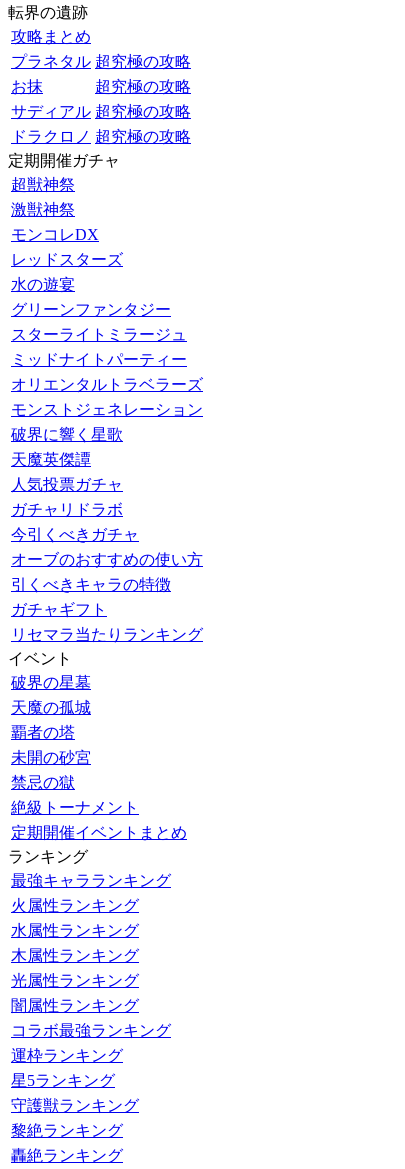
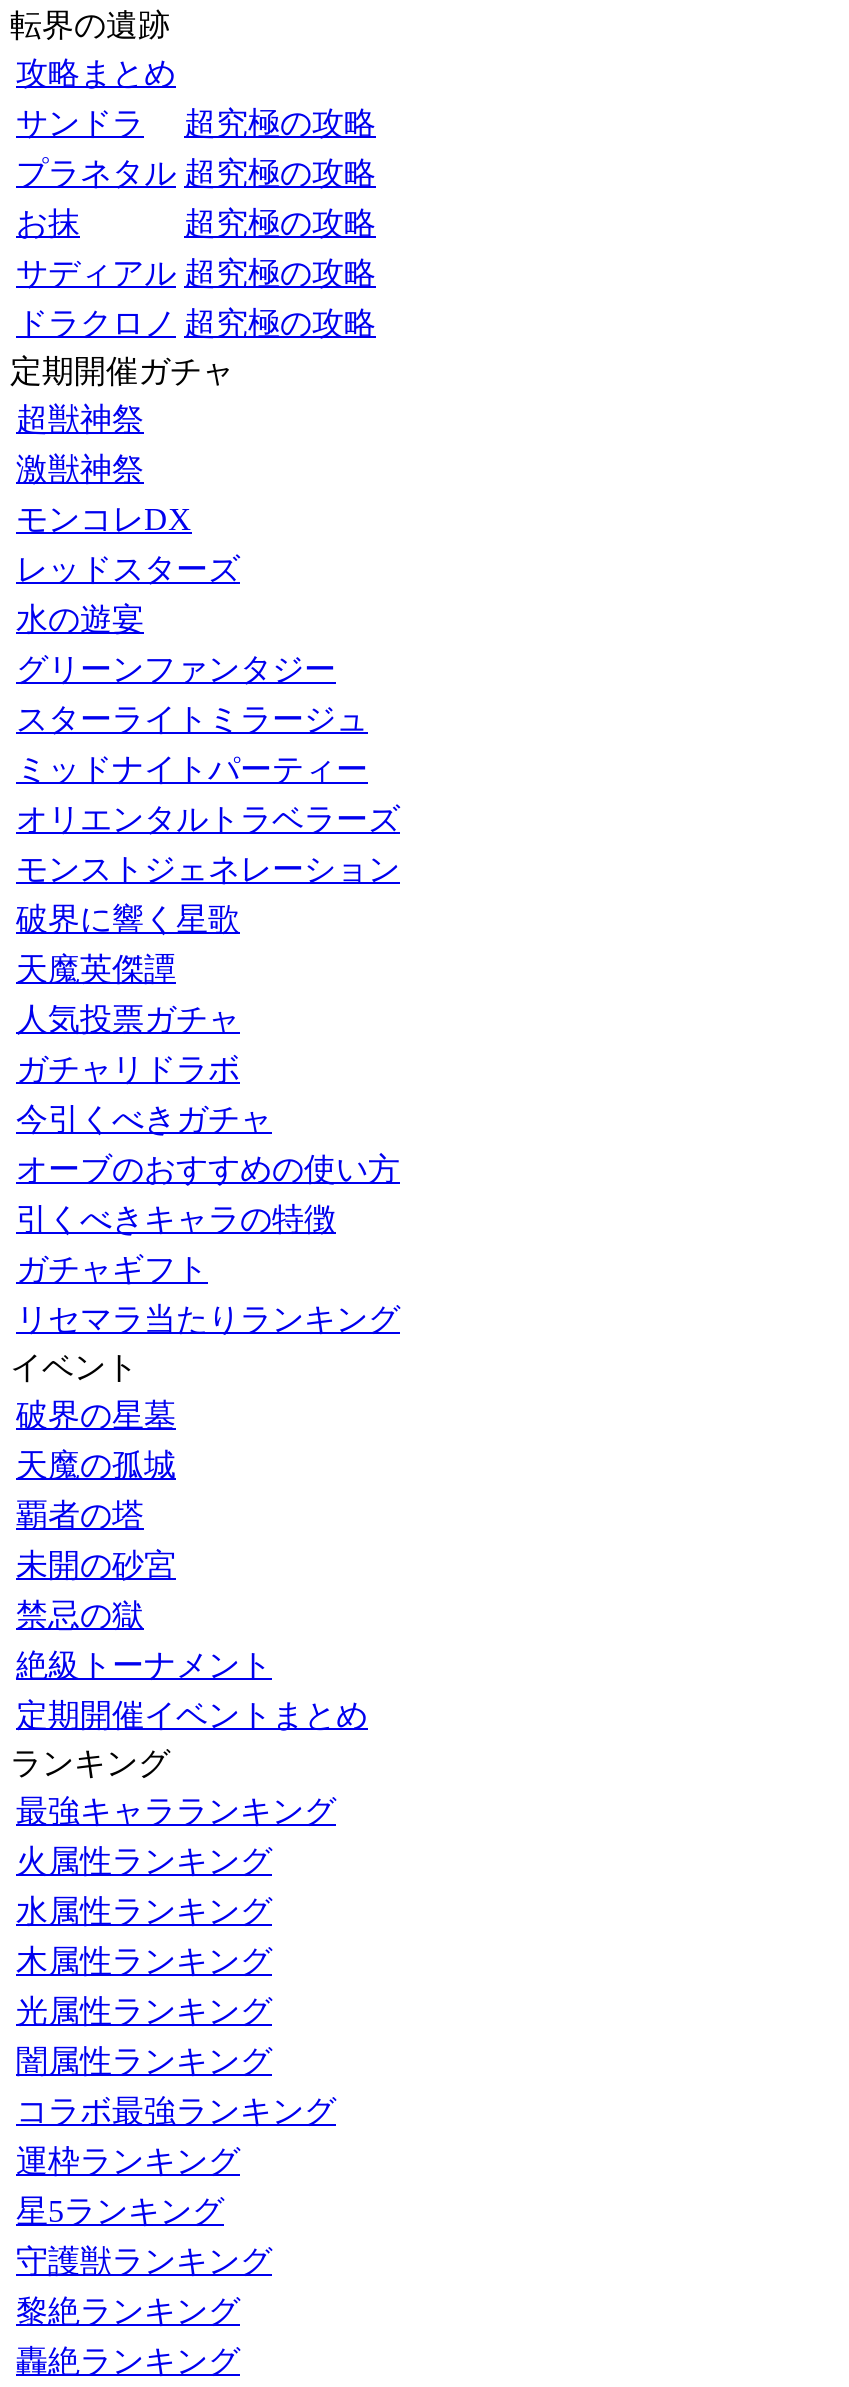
none -> [16,106,376,140] サンドラ | 超究極の攻略

